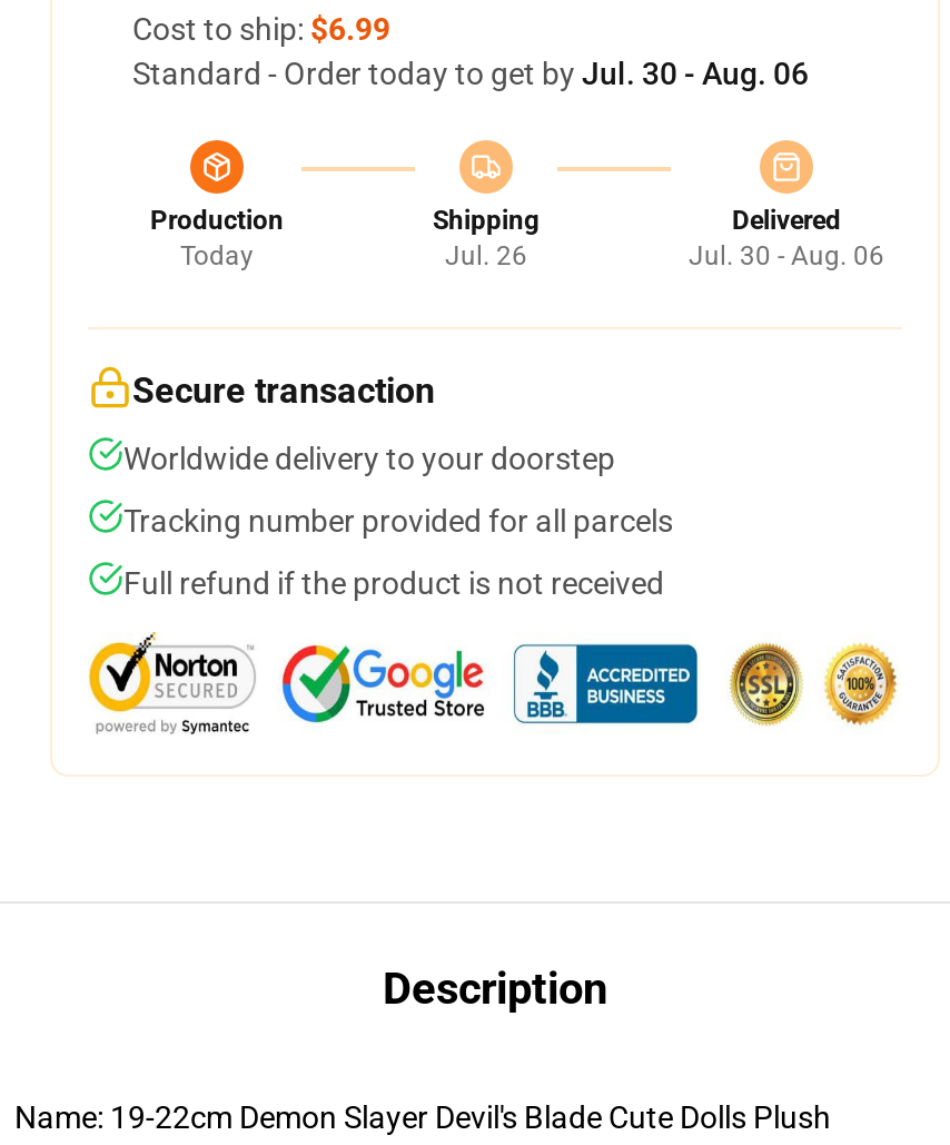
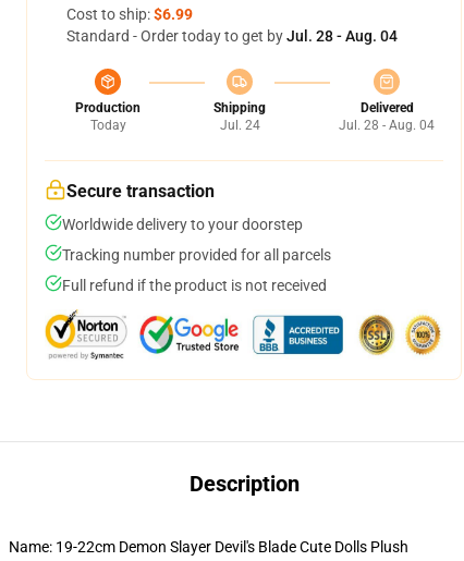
[132,56,809,91] Standard - Order today to get by Jul. 30 - Aug. 06 -> [66,27,398,45] Standard - Order today to get by Jul. 28 - Aug. 04
[445,240,527,272] Jul. 26 -> [219,118,260,133] Jul. 24
[689,240,884,272] Jul. 30 - Aug. 06 -> [339,118,435,133] Jul. 28 - Aug. 04

